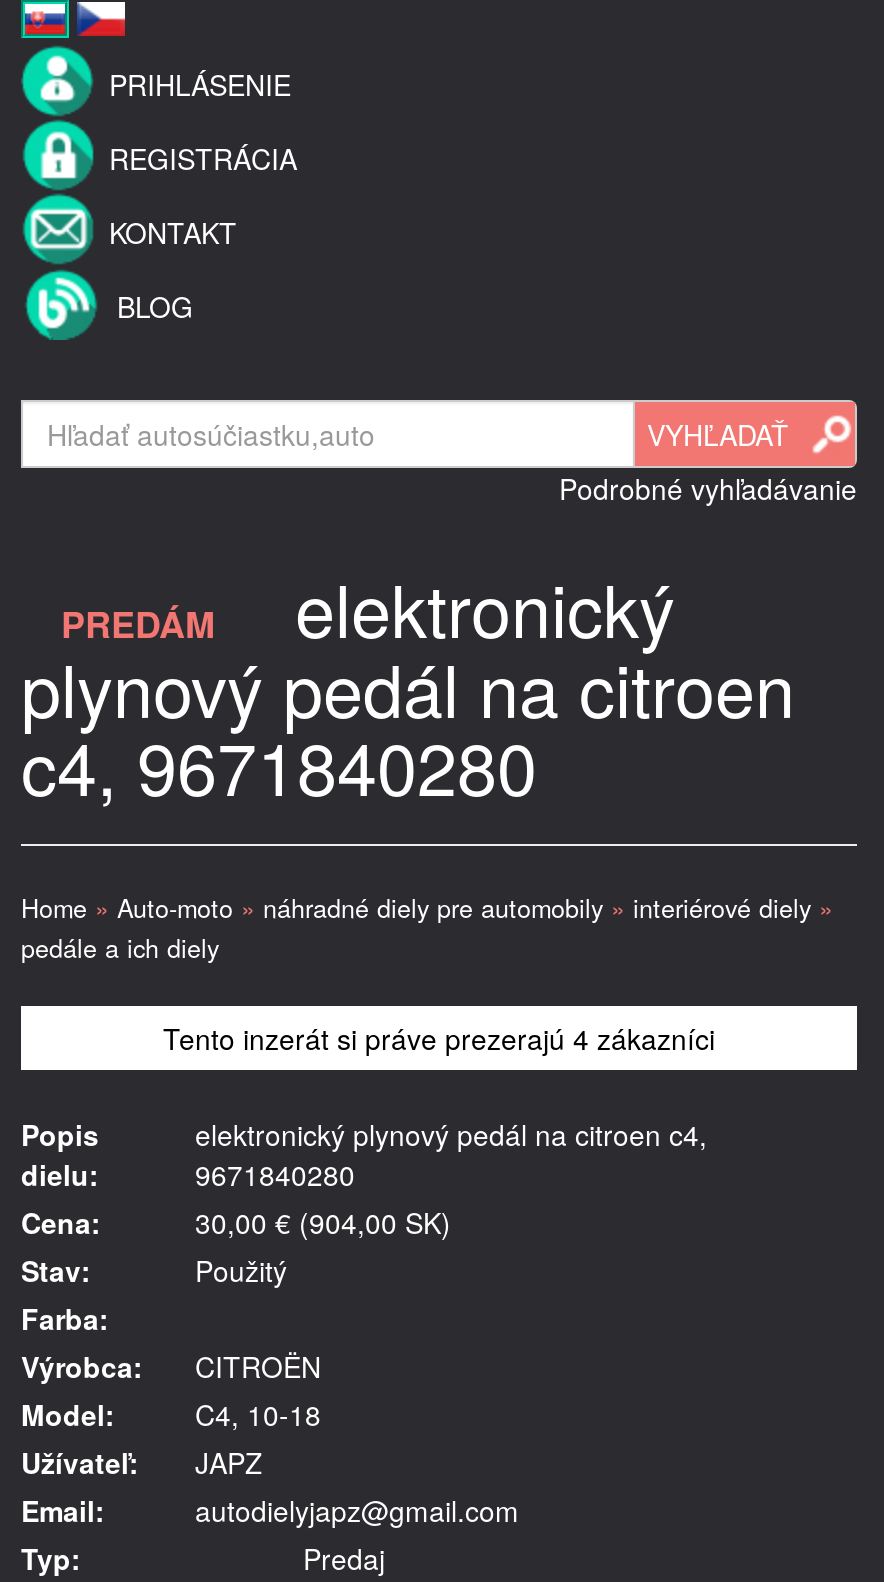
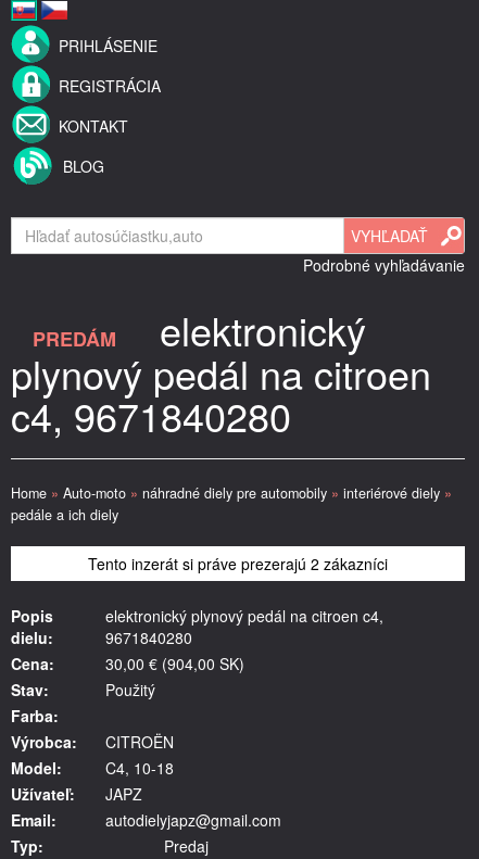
[163,1017,715,1057] Tento inzerát si práve prezerajú 4 zákazníci -> [88,552,388,574] Tento inzerát si práve prezerajú 2 zákazníci

